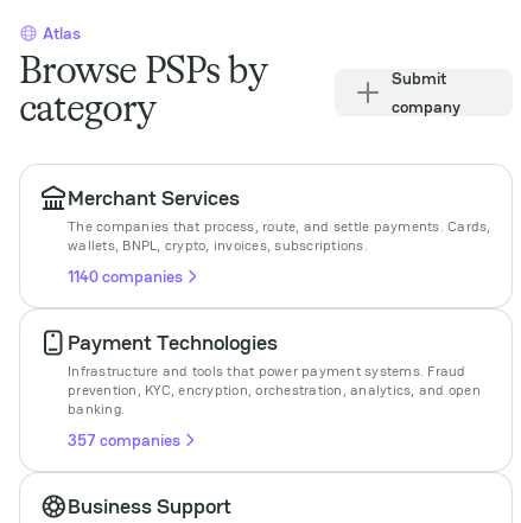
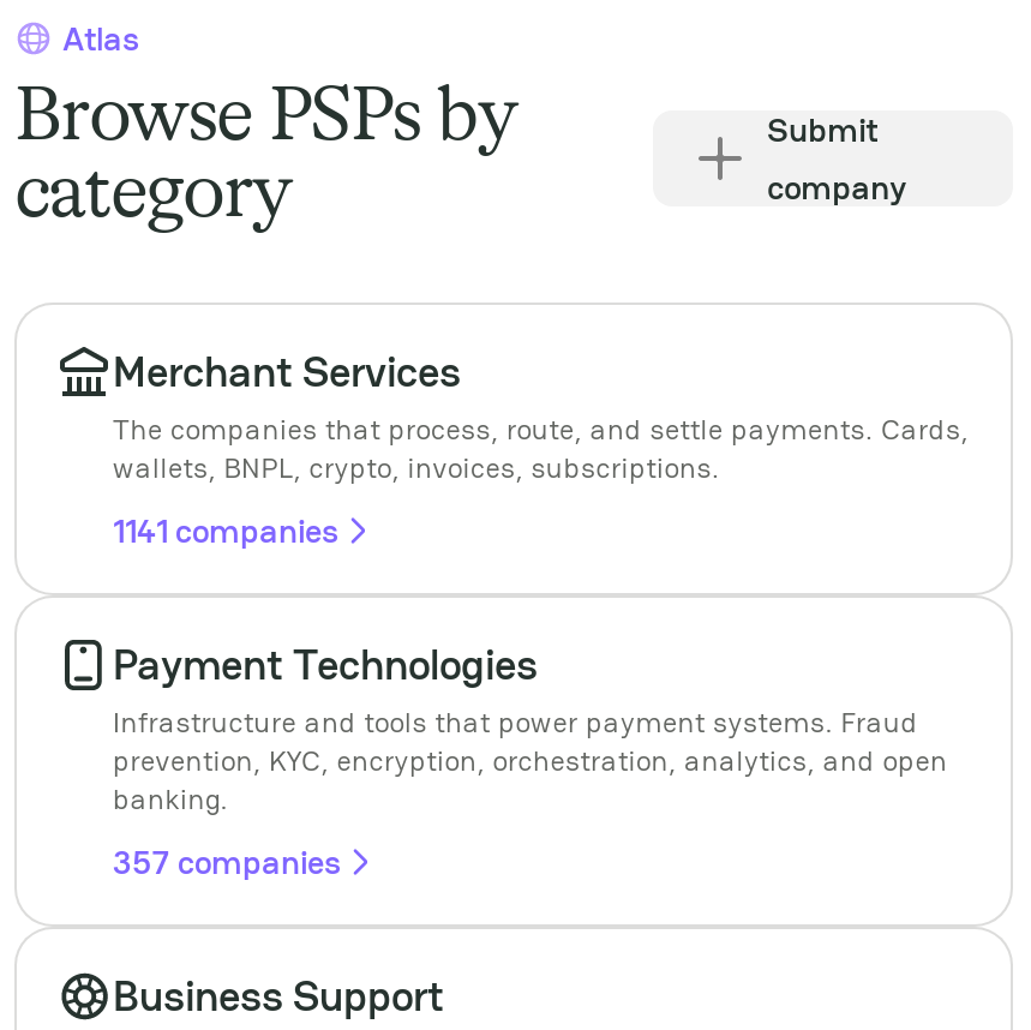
[68,266,183,287] 1140 companies -> [113,509,338,552] 1141 companies

